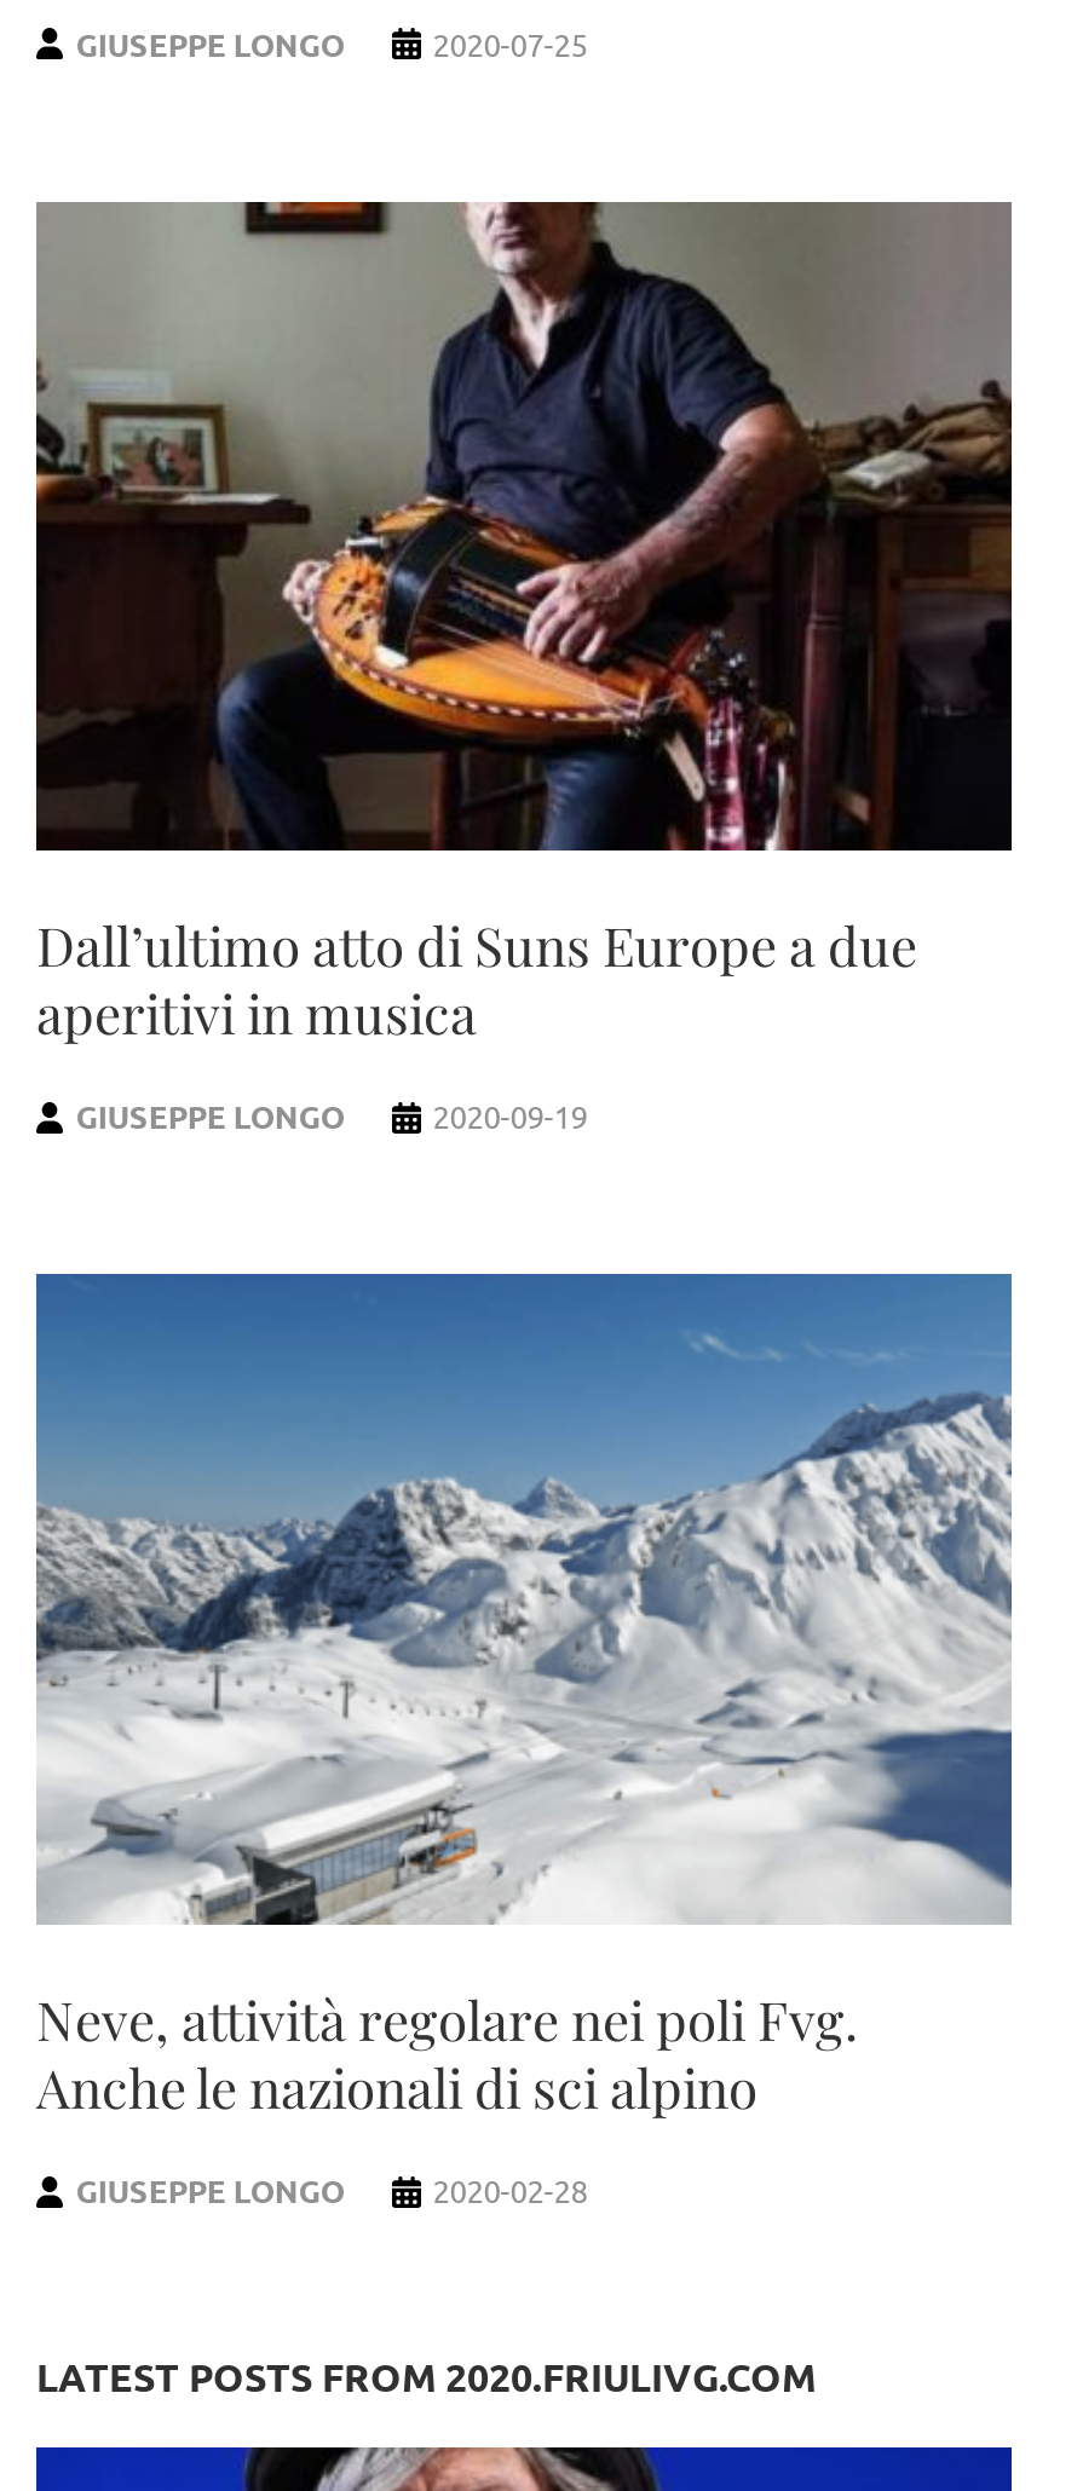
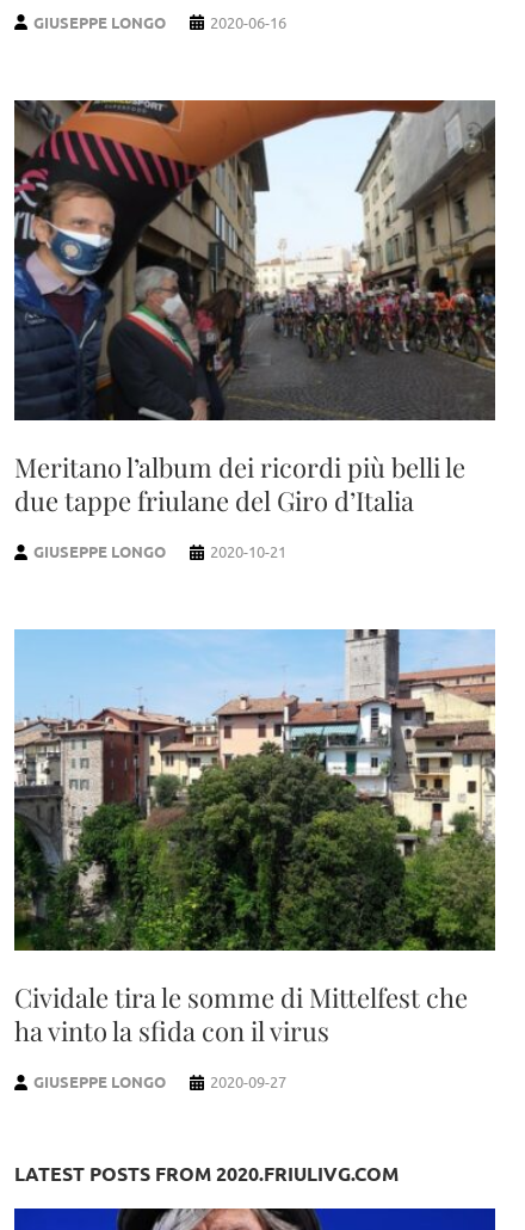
[433,22,588,63] 2020-07-25 -> [210,11,286,32] 2020-06-16
[34,200,1012,1050] [image] | Dall’ultimo atto di Suns Europe a due | aperitivi in musica -> [13,99,496,519] [image] | Meritano l’album dei ricordi più belli le | due tappe friulane del Giro d’Italia
[433,1096,588,1137] 2020-09-19 -> [210,541,286,562] 2020-10-21
[34,1272,1014,2123] [image] | Neve, attività regolare nei poli Fvg. | Anche le nazionali di sci alpino -> [13,628,496,1048] [image] | Cividale tira le somme di Mittelfest che | ha vinto la sfida con il virus
[433,2169,588,2210] 2020-02-28 -> [210,1071,286,1091] 2020-09-27

